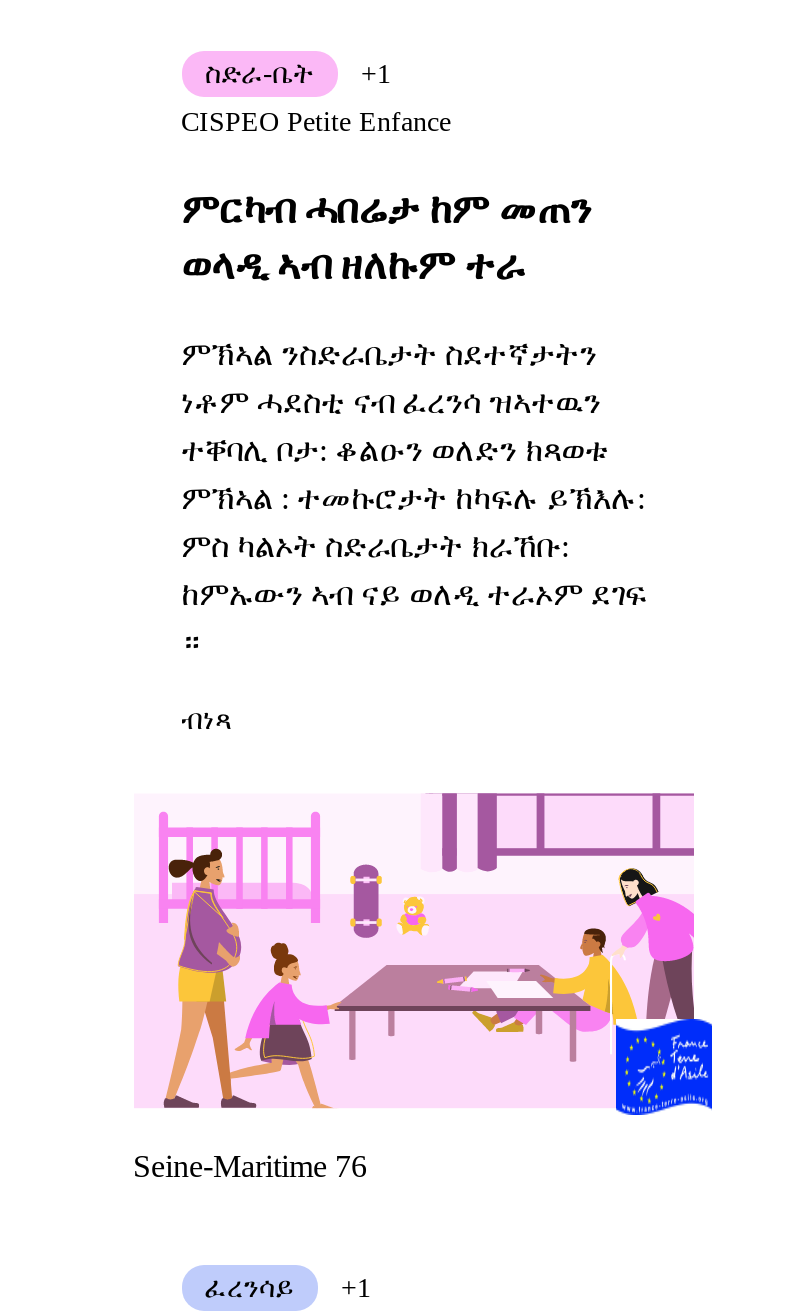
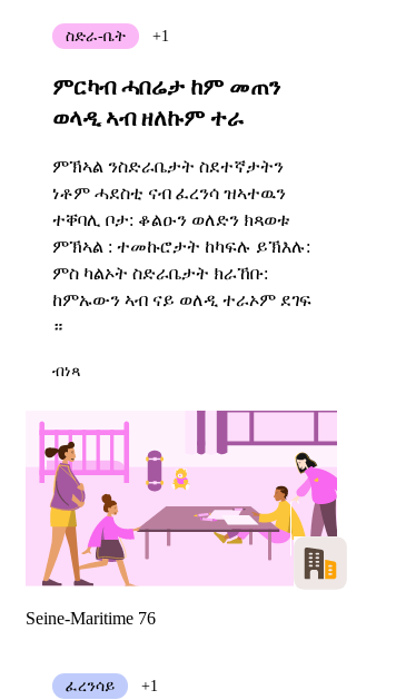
[181,106,451,136] CISPEO Petite Enfance -> none
[614,1018,714,1118] [image] -> [294,535,347,591] [image]

